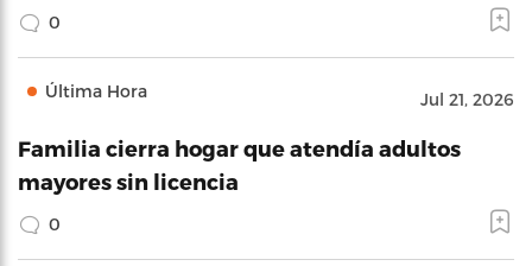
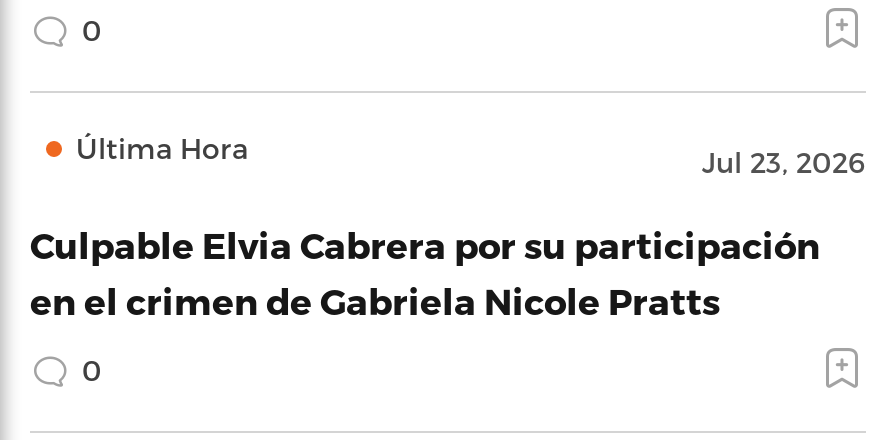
[420,89,514,109] Jul 21, 2026 -> [702,144,866,178] Jul 23, 2026
[18,135,461,194] Familia cierra hogar que atendía adultos | mayores sin licencia -> [30,222,820,320] Culpable Elvia Cabrera por su participación | en el crimen de Gabriela Nicole Pratts

